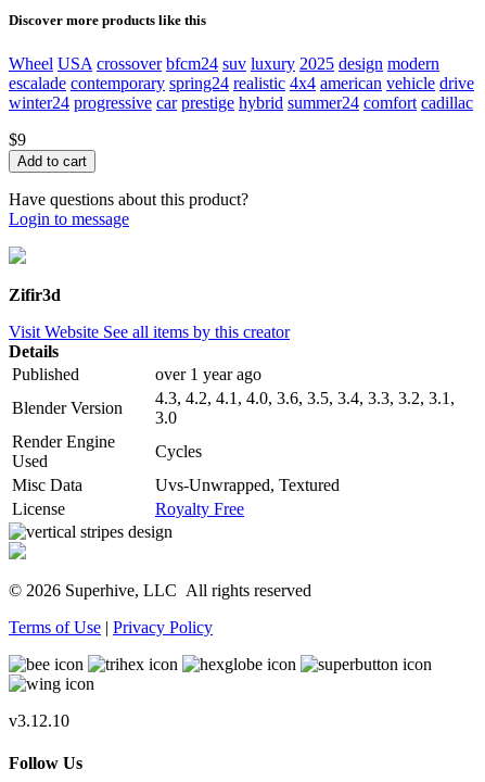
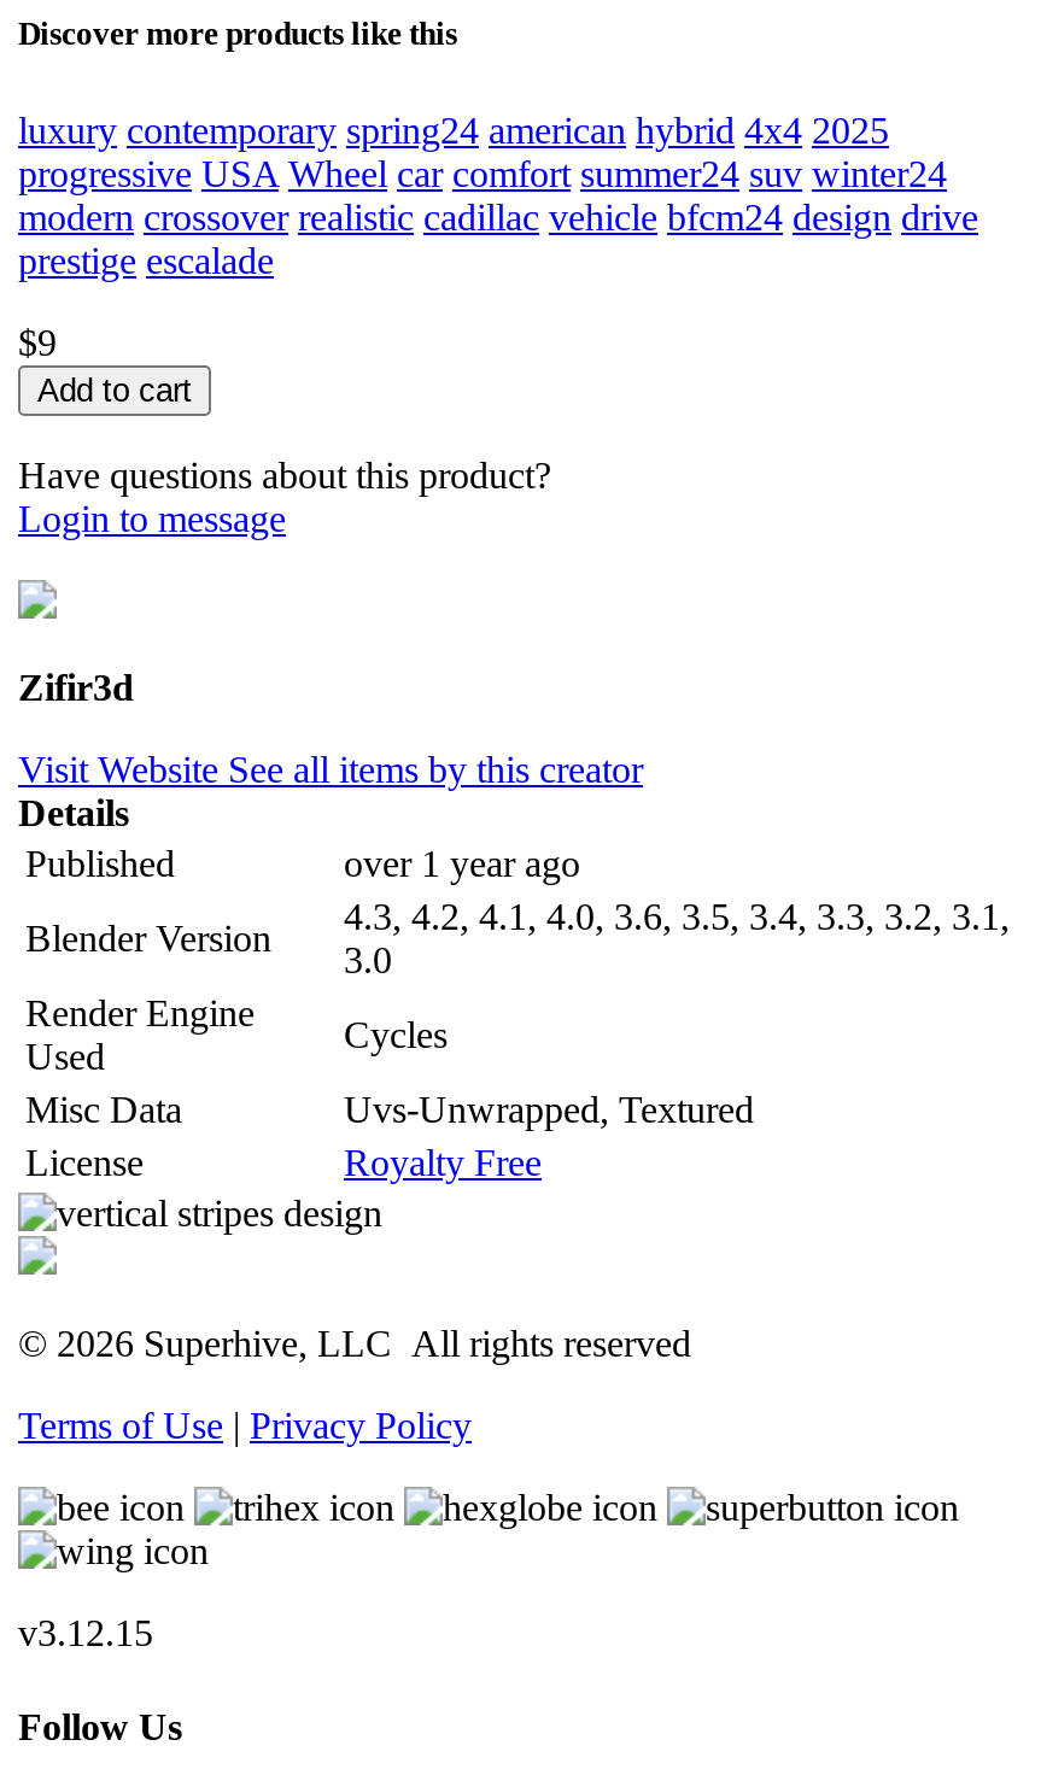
[9,54,474,111] Wheel USA crossover bfcm24 suv luxury 2025 design modern | escalade contemporary spring24 realistic 4x4 american vehicle drive | winter24 progressive car prestige hybrid summer24 comfort cadillac -> [18,109,978,280] luxury contemporary spring24 american hybrid 4x4 2025 | progressive USA Wheel car comfort summer24 suv winter24 | modern crossover realistic cadillac vehicle bfcm24 design drive | prestige escalade
[9,711,69,729] v3.12.10 -> [18,1611,153,1652] v3.12.15

